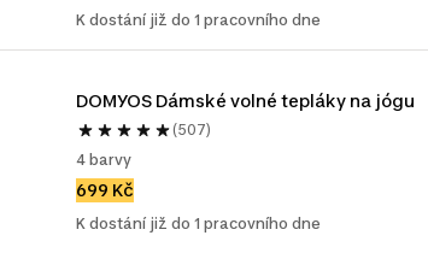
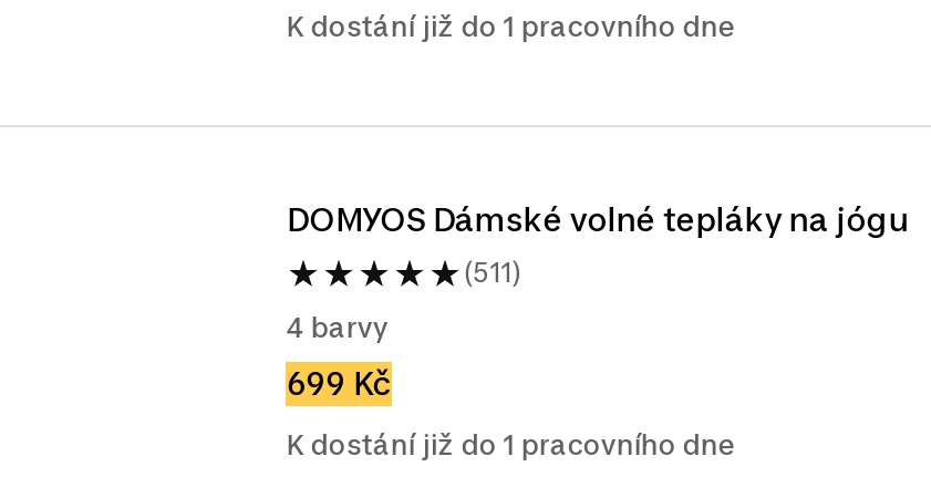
[173,120,211,139] (507) -> [463,256,521,289] (511)

